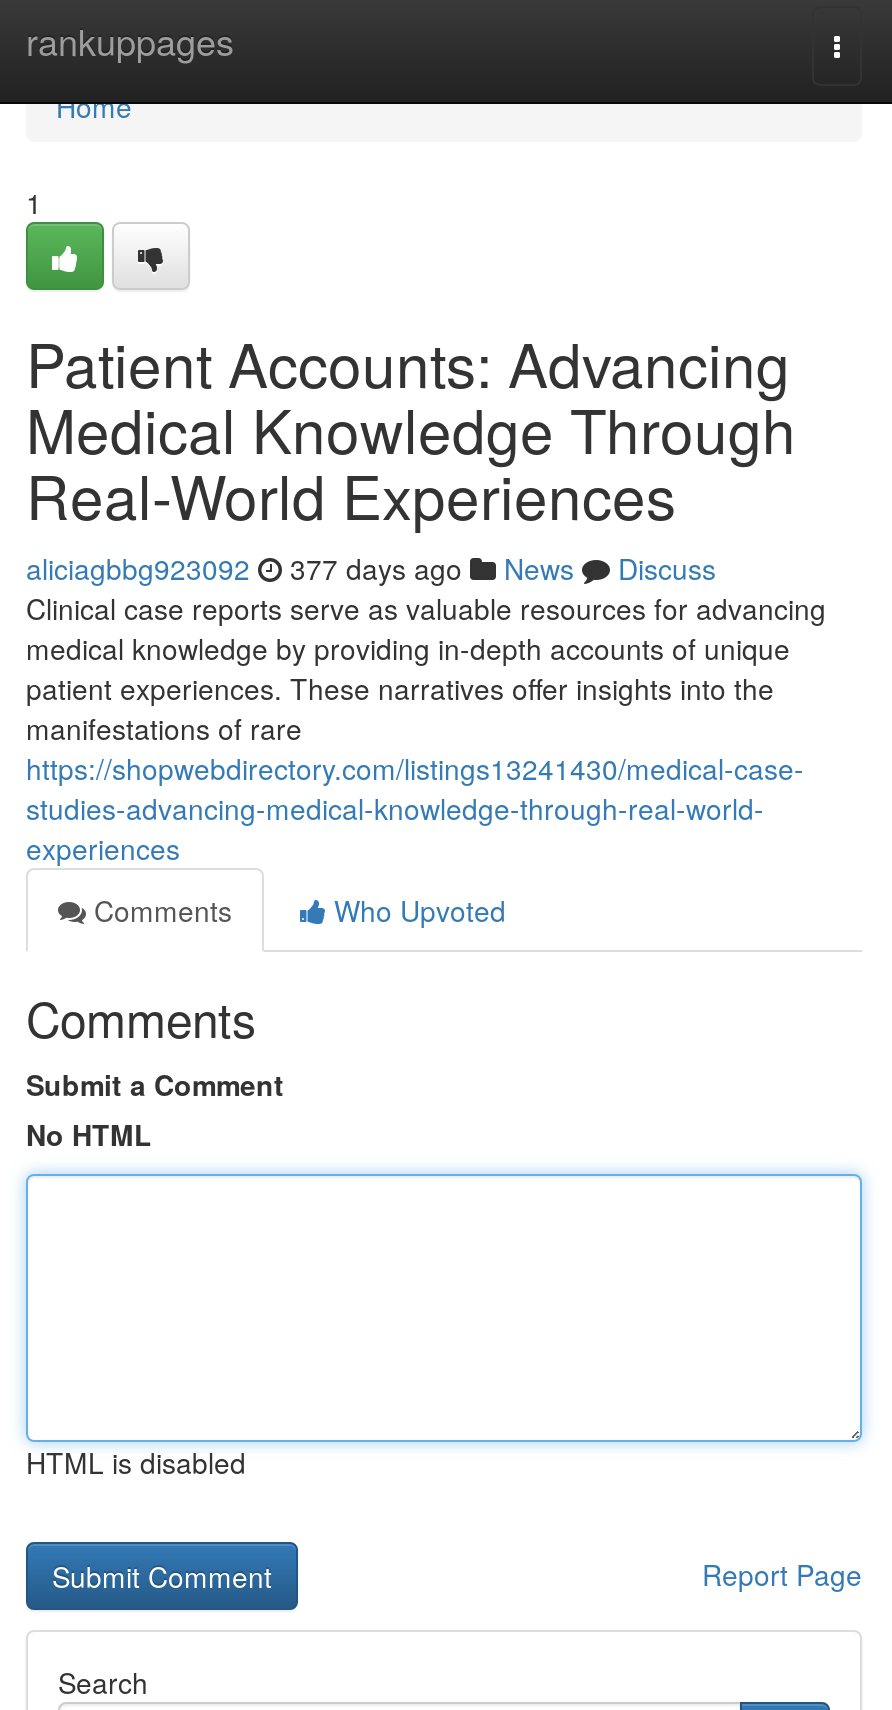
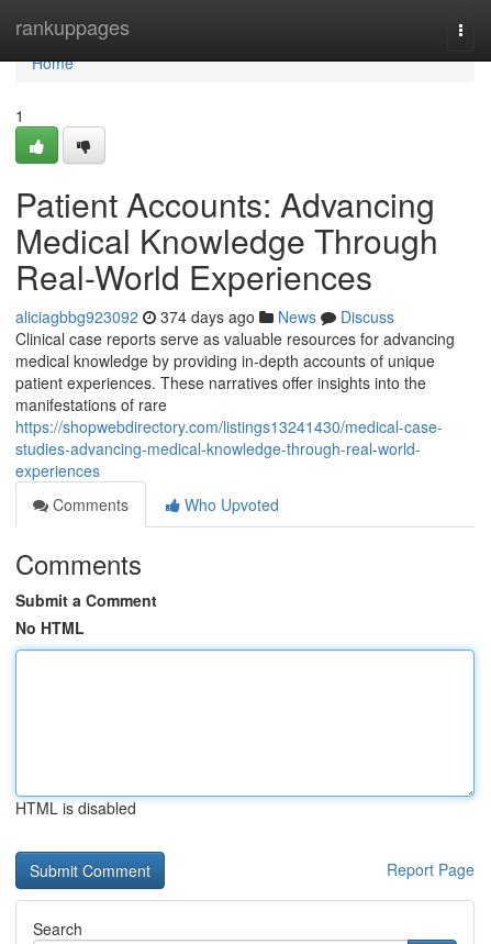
[26,548,716,588] aliciagbbg923092 377 days ago News Discuss -> [15,306,394,327] aliciagbbg923092 374 days ago News Discuss

